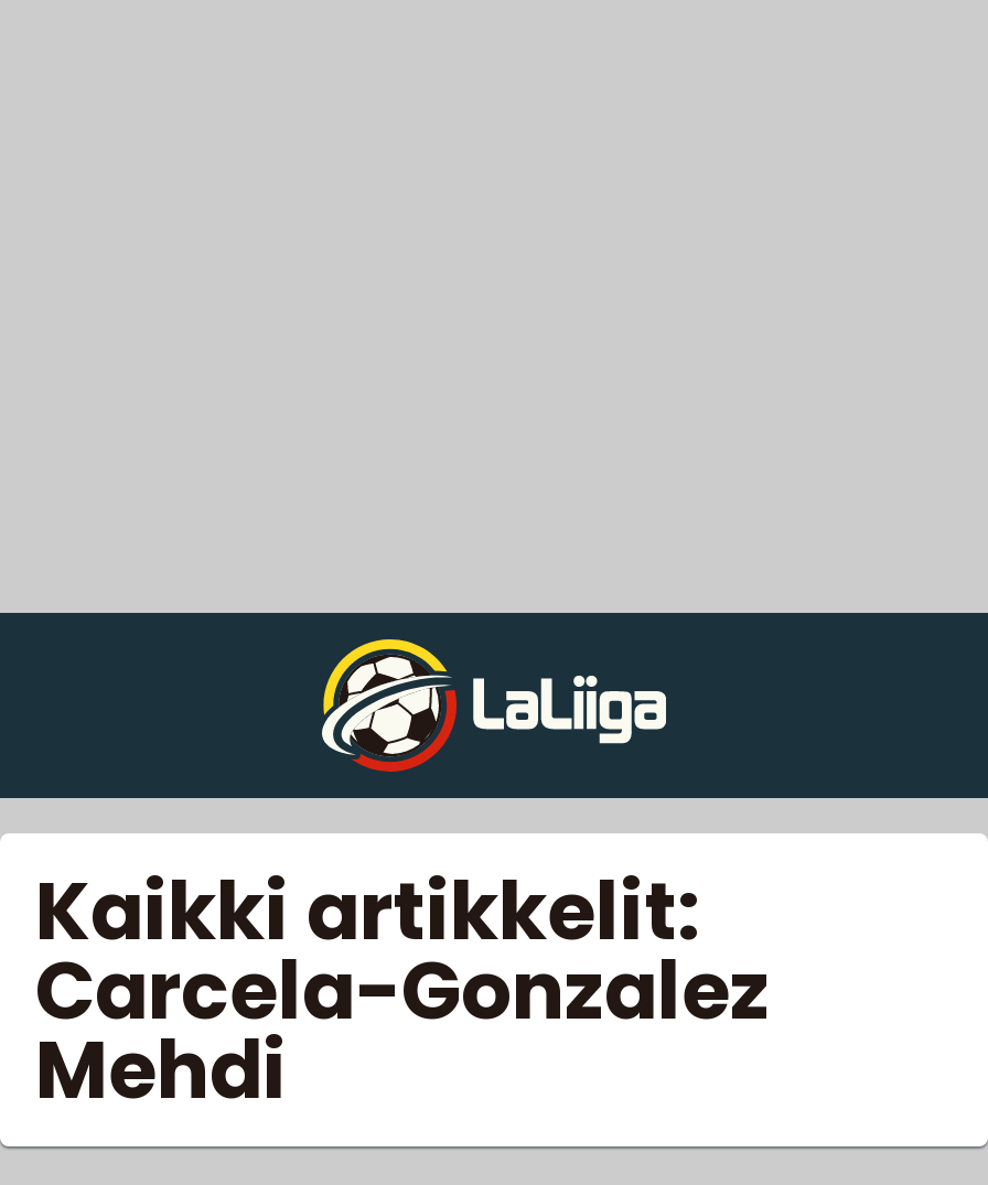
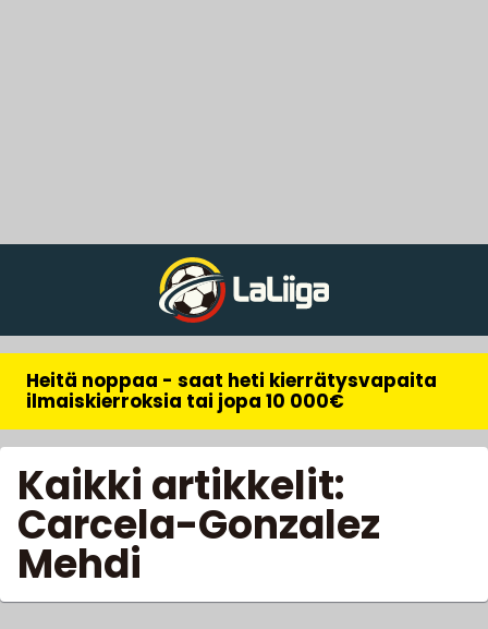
none -> [26,367,437,414] Heitä noppaa - saat heti kierrätysvapaita | ilmaiskierroksia tai jopa 10 000€

